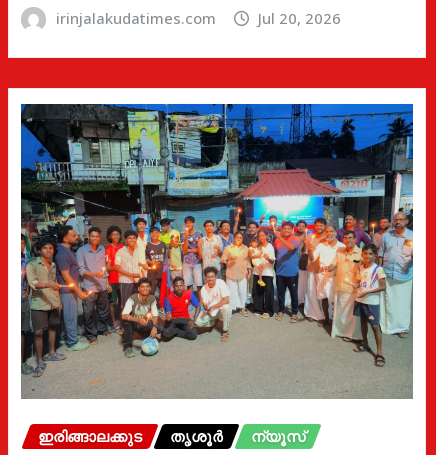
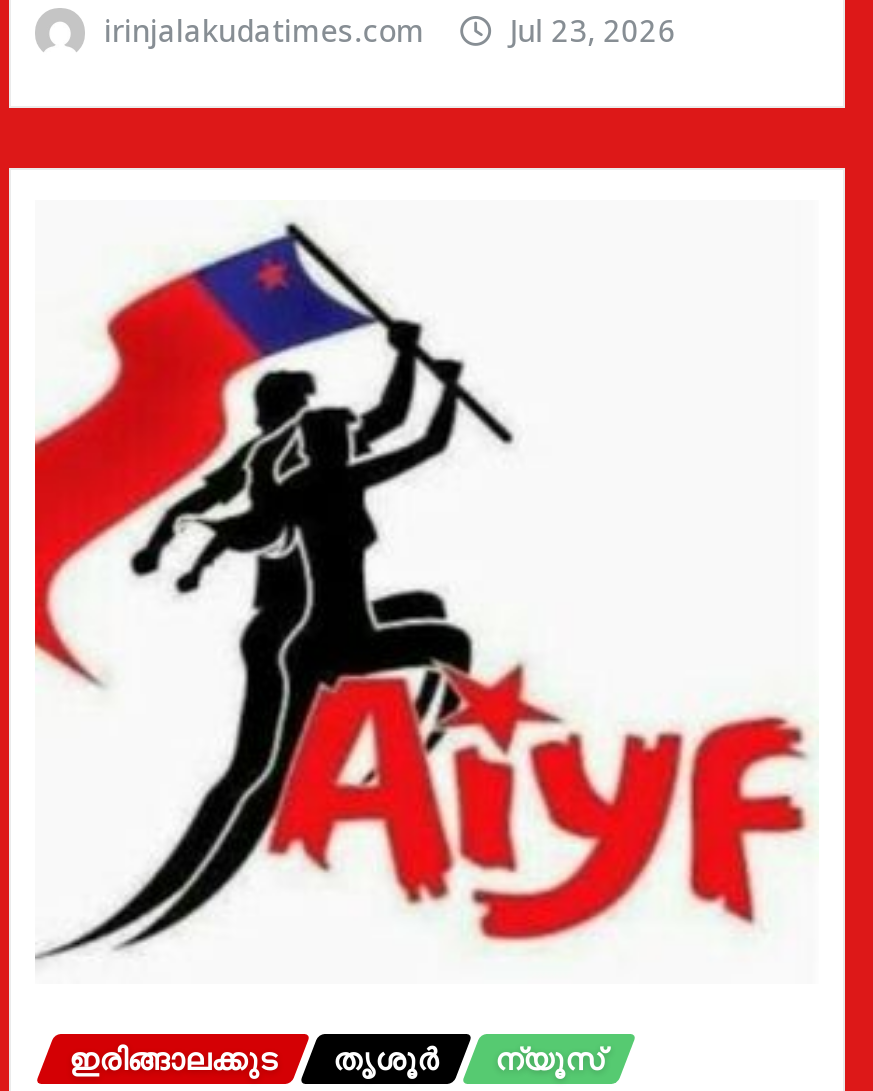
[258,8,341,28] Jul 20, 2026 -> [509,10,675,50] Jul 23, 2026
[20,103,414,400] [image] -> [33,203,819,961] [image]

